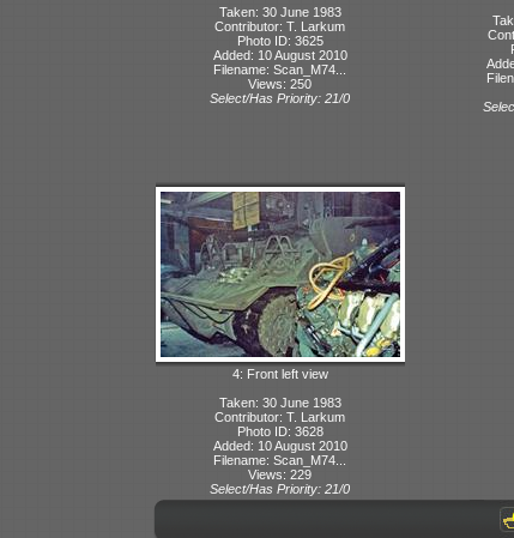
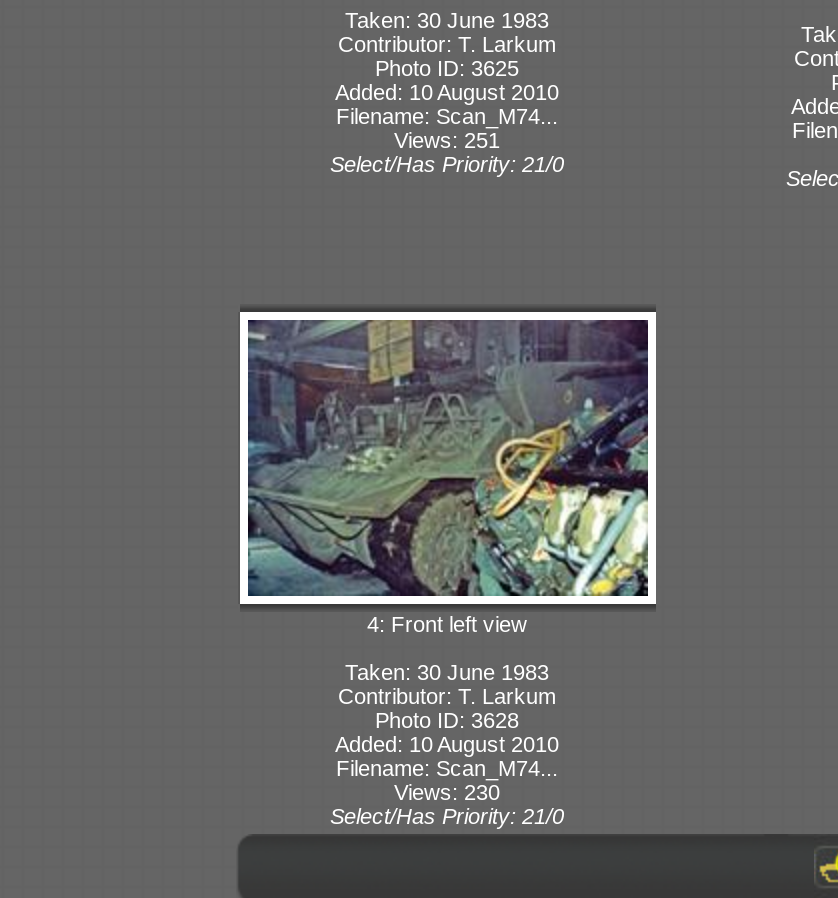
[248,76,312,91] Views: 250 -> [394,127,500,151] Views: 251
[248,467,312,481] Views: 229 -> [394,779,500,803] Views: 230

